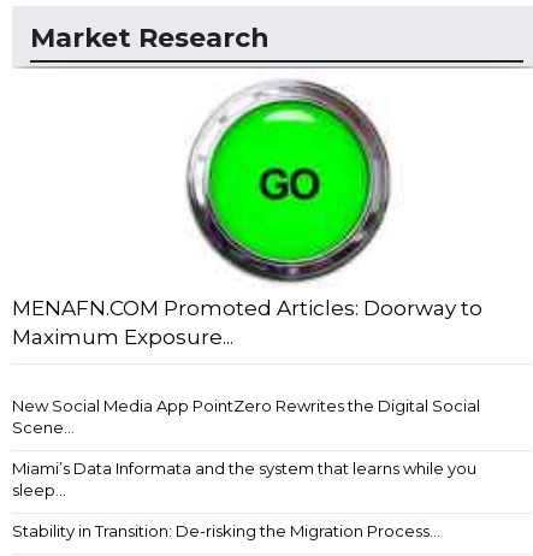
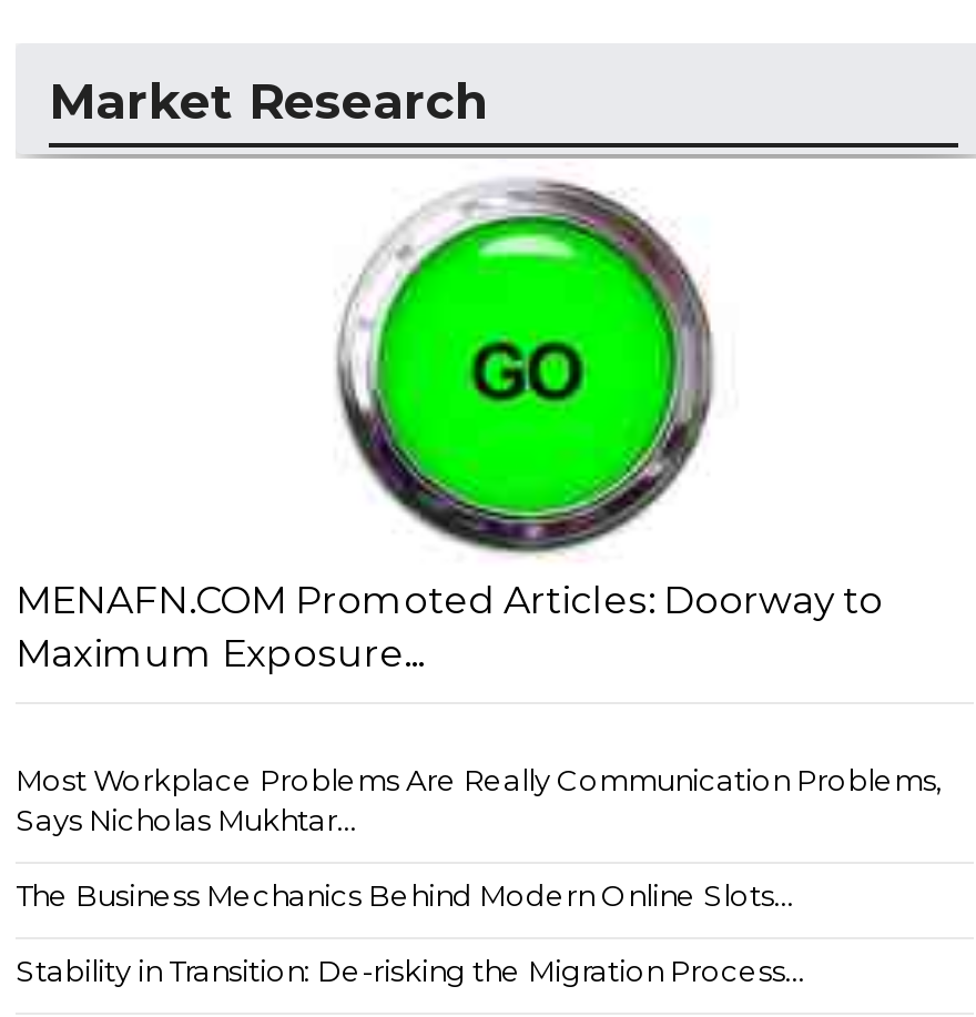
[12,396,480,437] New Social Media App PointZero Rewrites the Digital Social | Scene... -> [16,762,943,838] Most Workplace Problems Are Really Communication Problems, | Says Nicholas Mukhtar...
[12,459,476,500] Miami’s Data Informata and the system that learns while you | sleep... -> [16,877,794,913] The Business Mechanics Behind Modern Online Slots...

